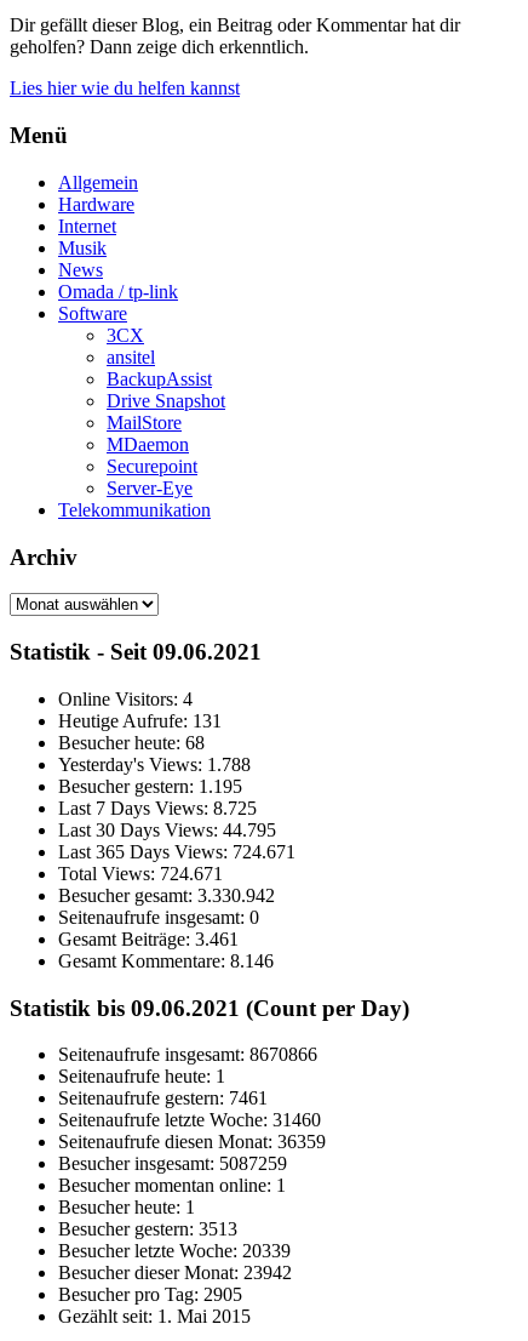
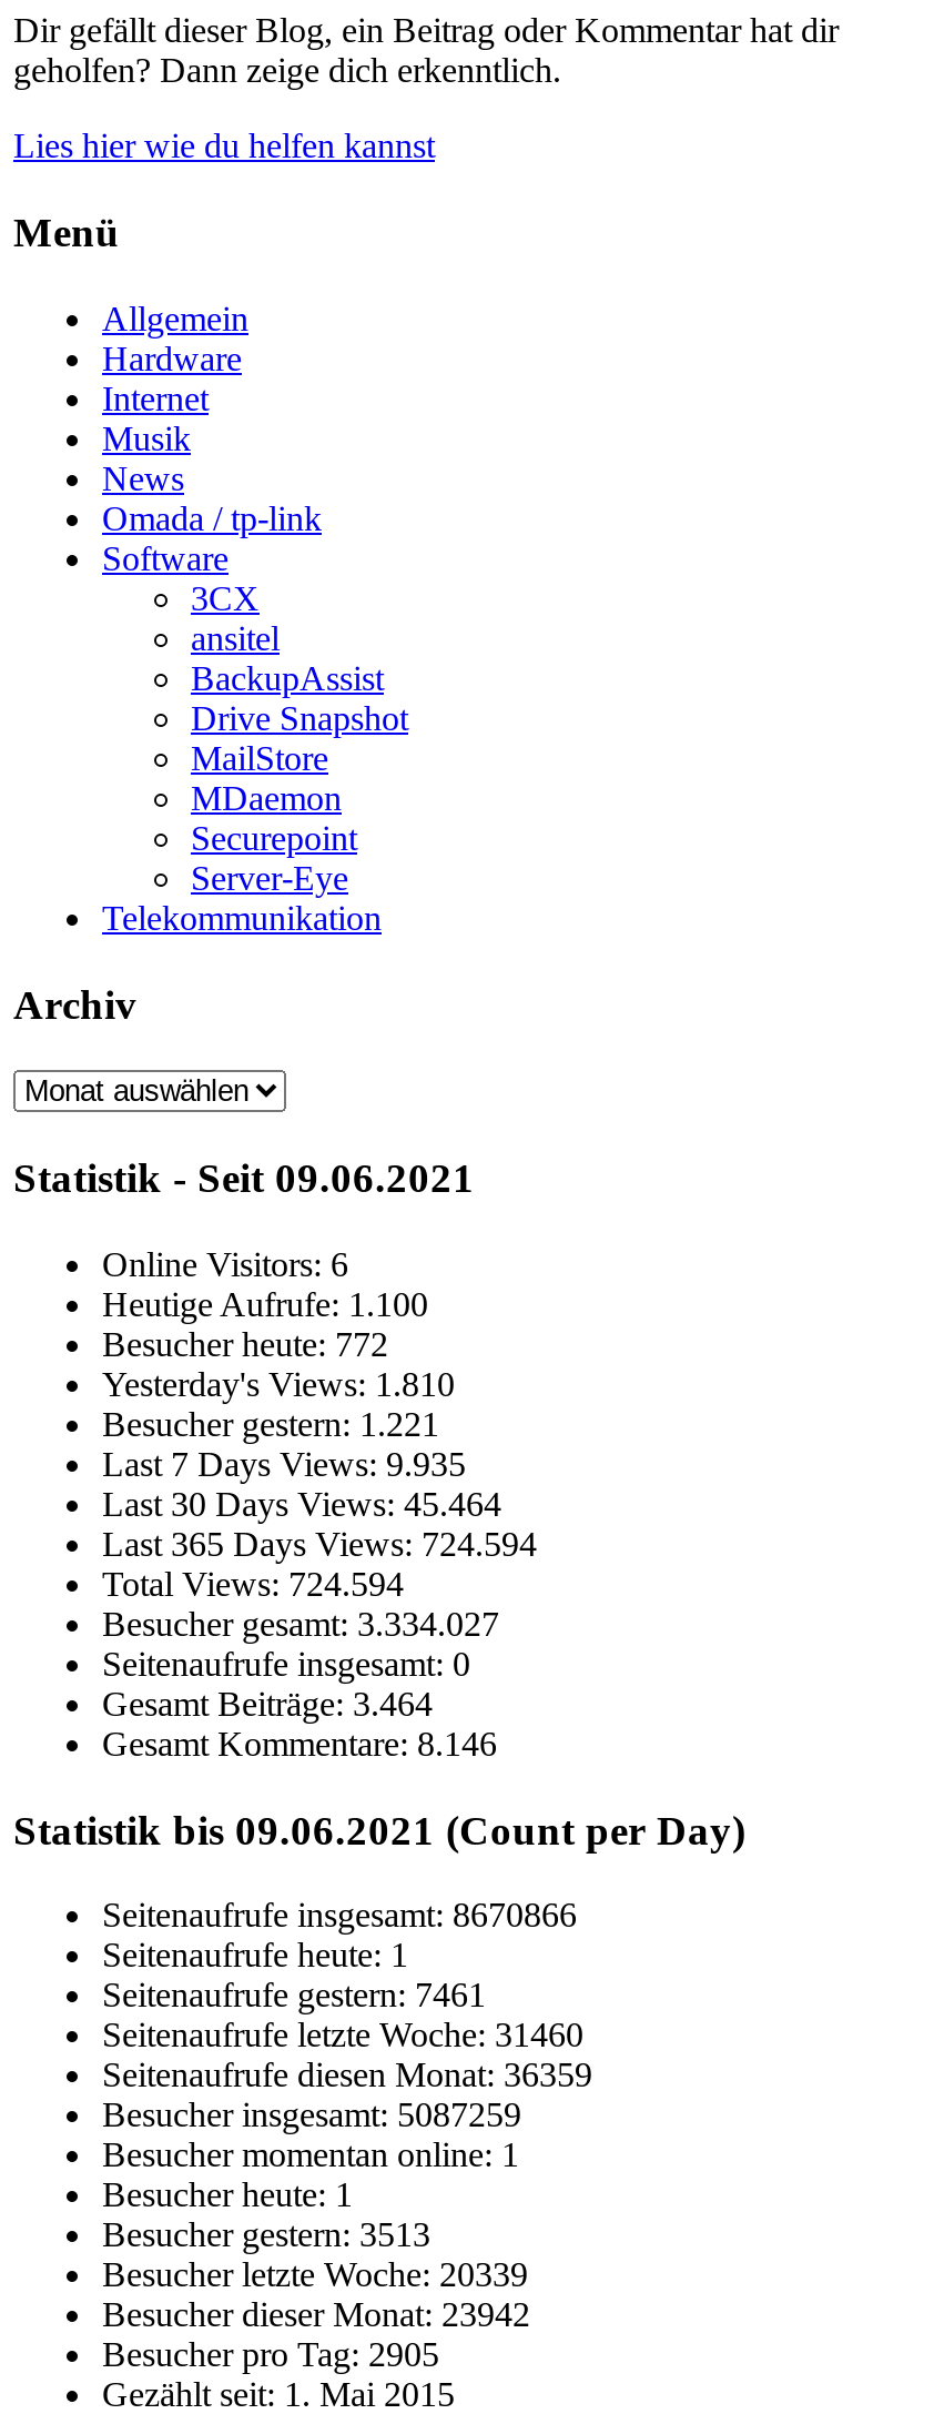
[58,688,193,709] Online Visitors: 4 -> [102,1245,348,1283] Online Visitors: 6
[58,710,222,731] Heutige Aufrufe: 131 -> [102,1285,428,1323] Heutige Aufrufe: 1.100
[58,732,205,753] Besucher heute: 68 -> [102,1325,388,1363] Besucher heute: 772
[58,754,251,775] Yesterday's Views: 1.788 -> [102,1365,455,1402] Yesterday's Views: 1.810
[58,776,242,796] Besucher gestern: 1.195 -> [102,1405,439,1442] Besucher gestern: 1.221
[58,798,257,818] Last 7 Days Views: 8.725 -> [102,1445,466,1482] Last 7 Days Views: 9.935
[58,819,276,840] Last 30 Days Views: 44.795 -> [102,1485,501,1522] Last 30 Days Views: 45.464
[58,841,295,862] Last 365 Days Views: 724.671 -> [102,1525,537,1562] Last 365 Days Views: 724.594
[58,863,223,884] Total Views: 724.671 -> [102,1565,404,1602] Total Views: 724.594
[58,885,275,905] Besucher gesamt: 3.330.942 -> [102,1604,499,1642] Besucher gesamt: 3.334.027
[58,929,239,949] Gesamt Beiträge:3.461 -> [102,1684,433,1722] Gesamt Beiträge:3.464

